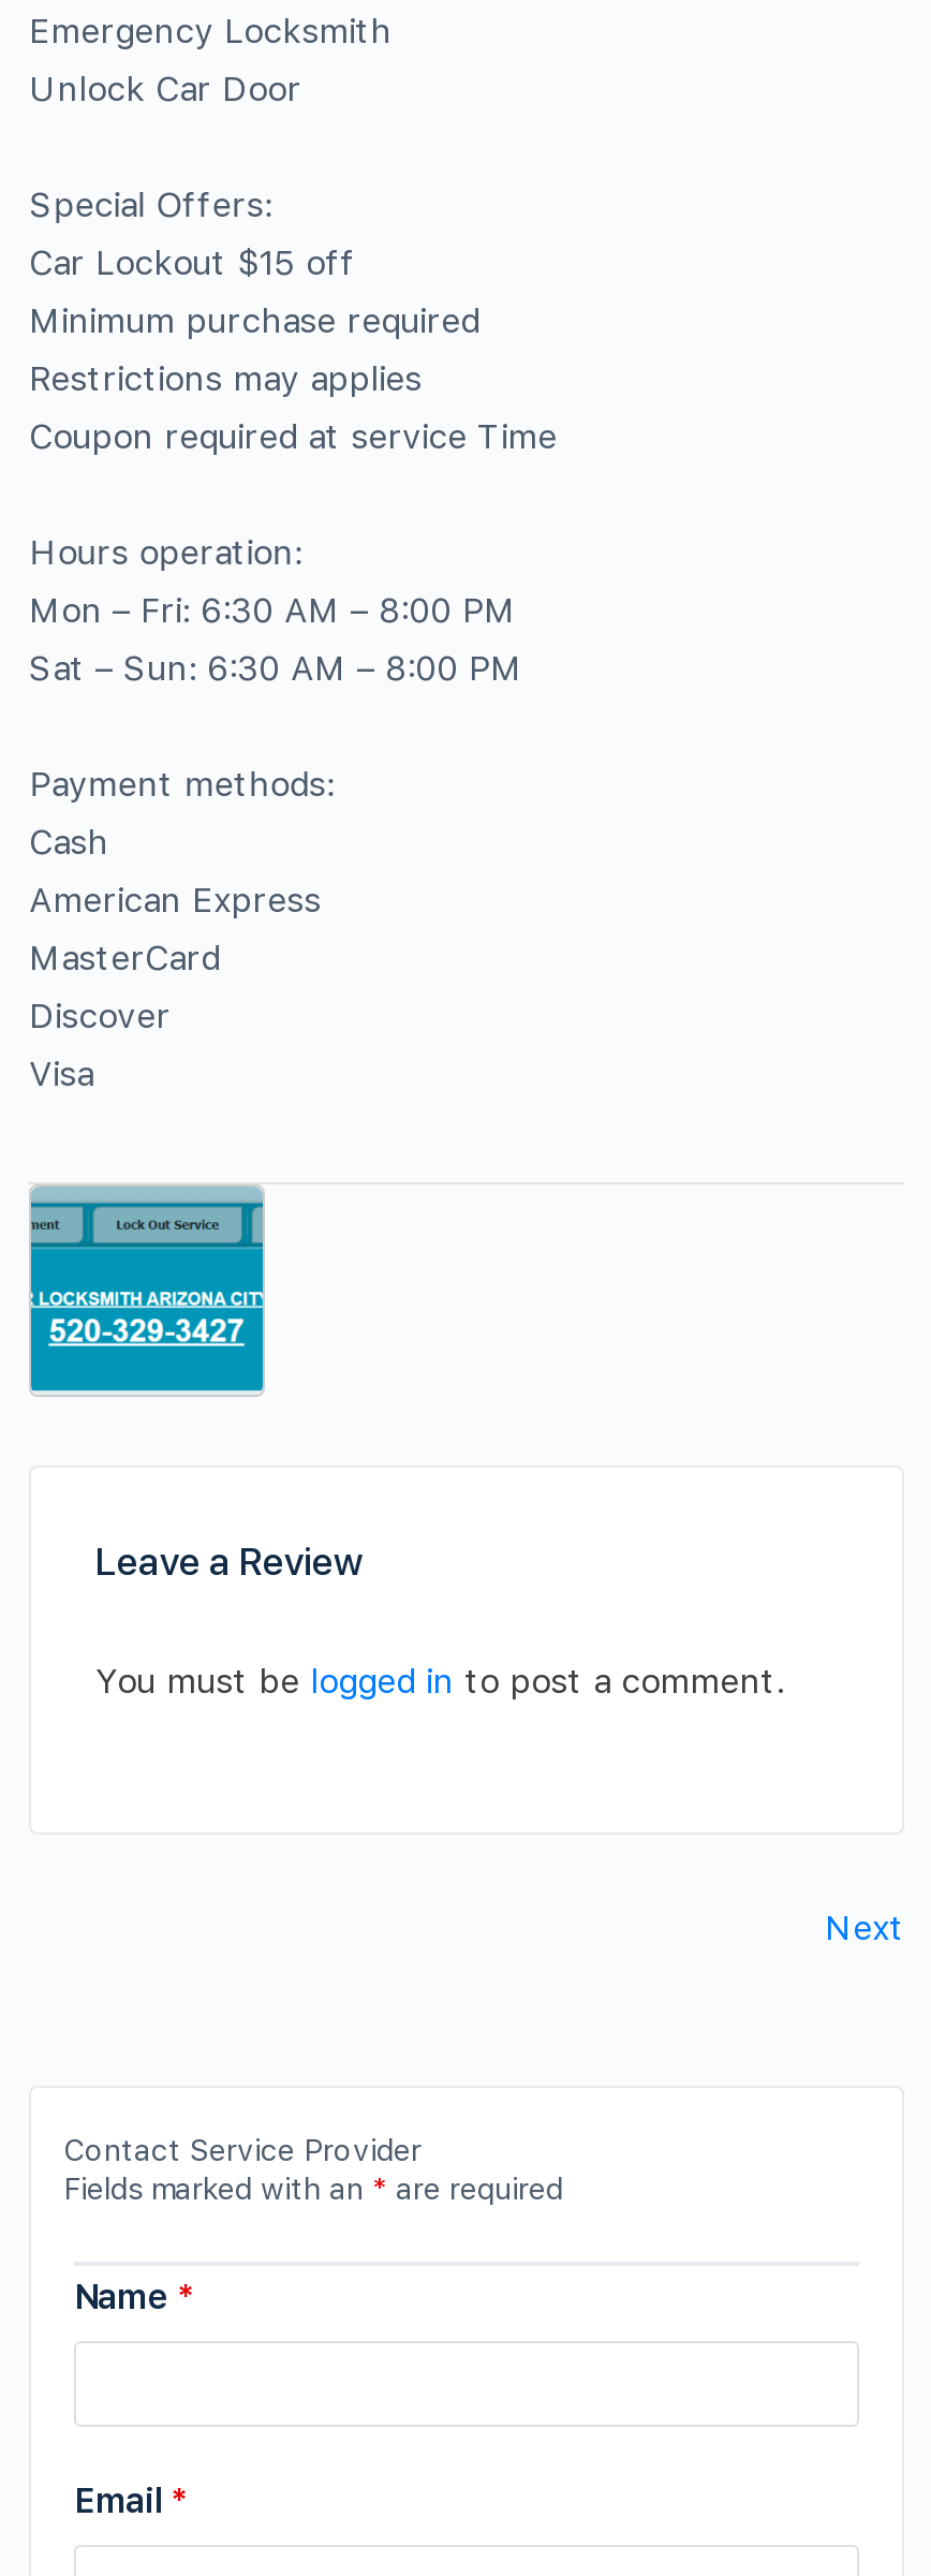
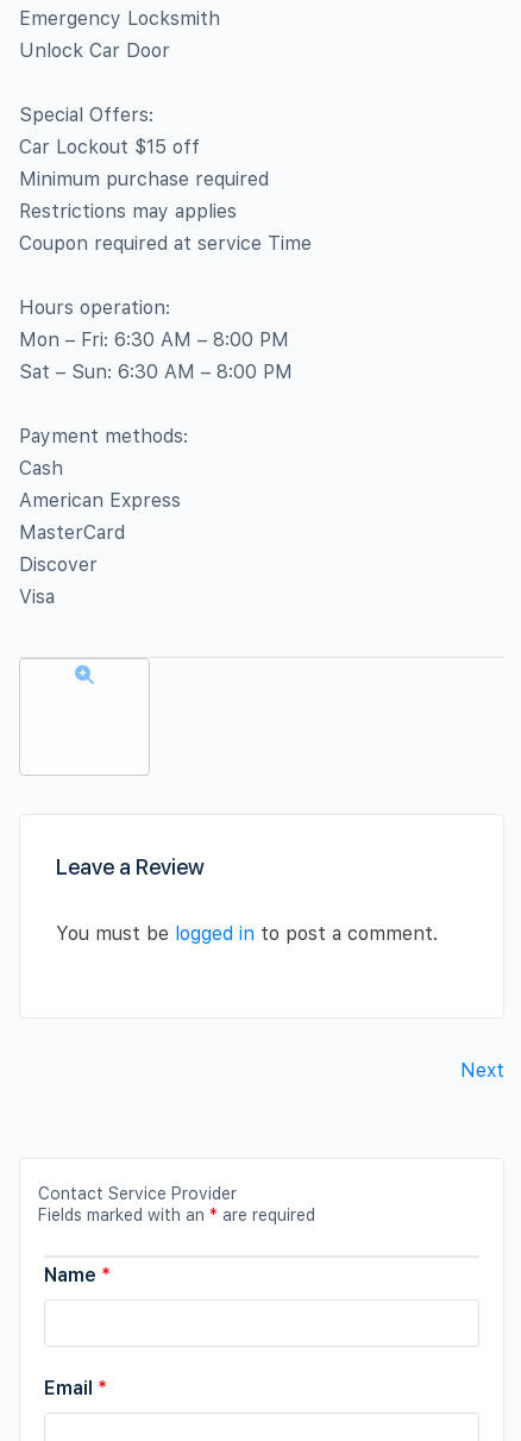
[29,1184,265,1395] [image] -> none

